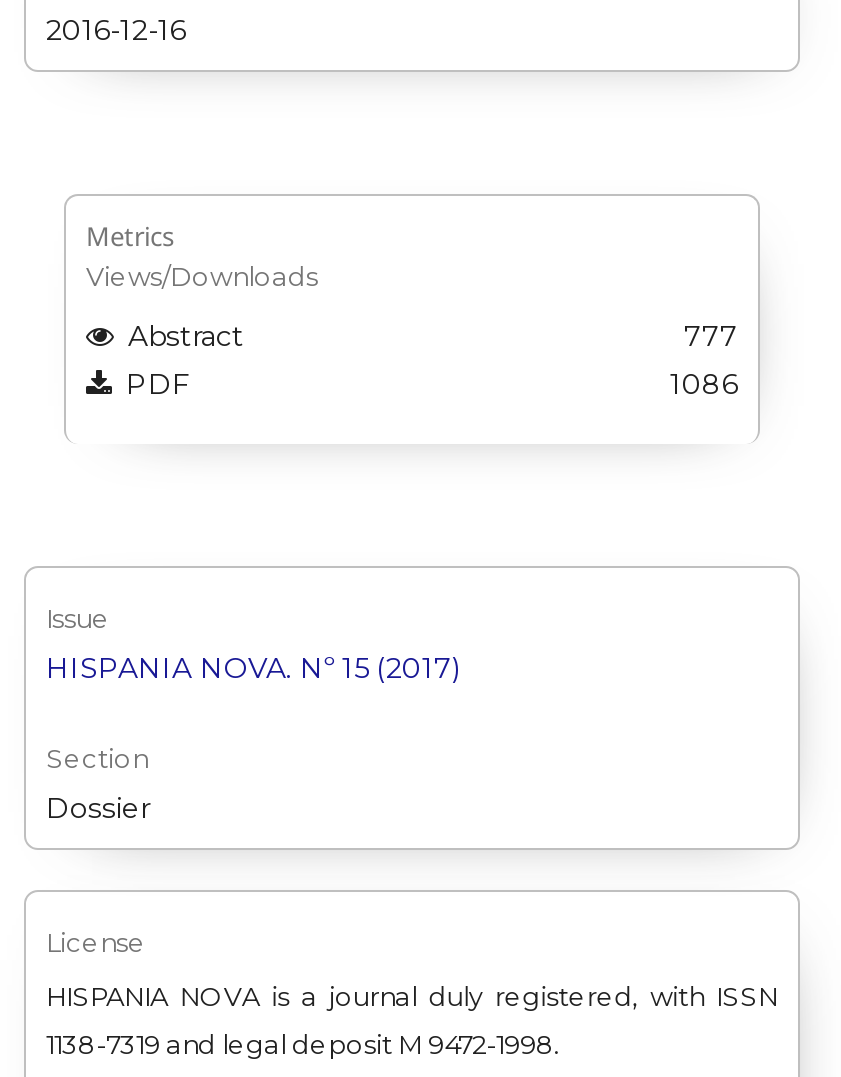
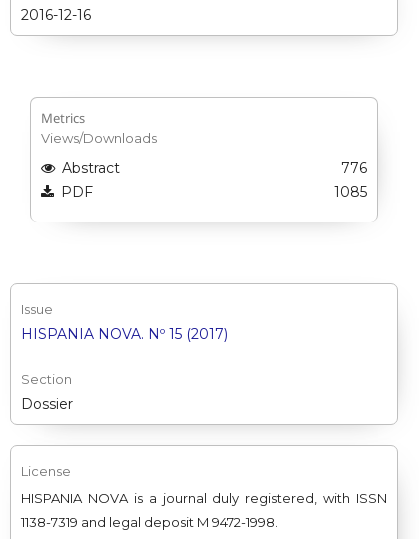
[684,319,738,355] 777 -> [341,159,367,177] 776
[670,367,738,403] 1086 -> [334,183,367,201] 1085

